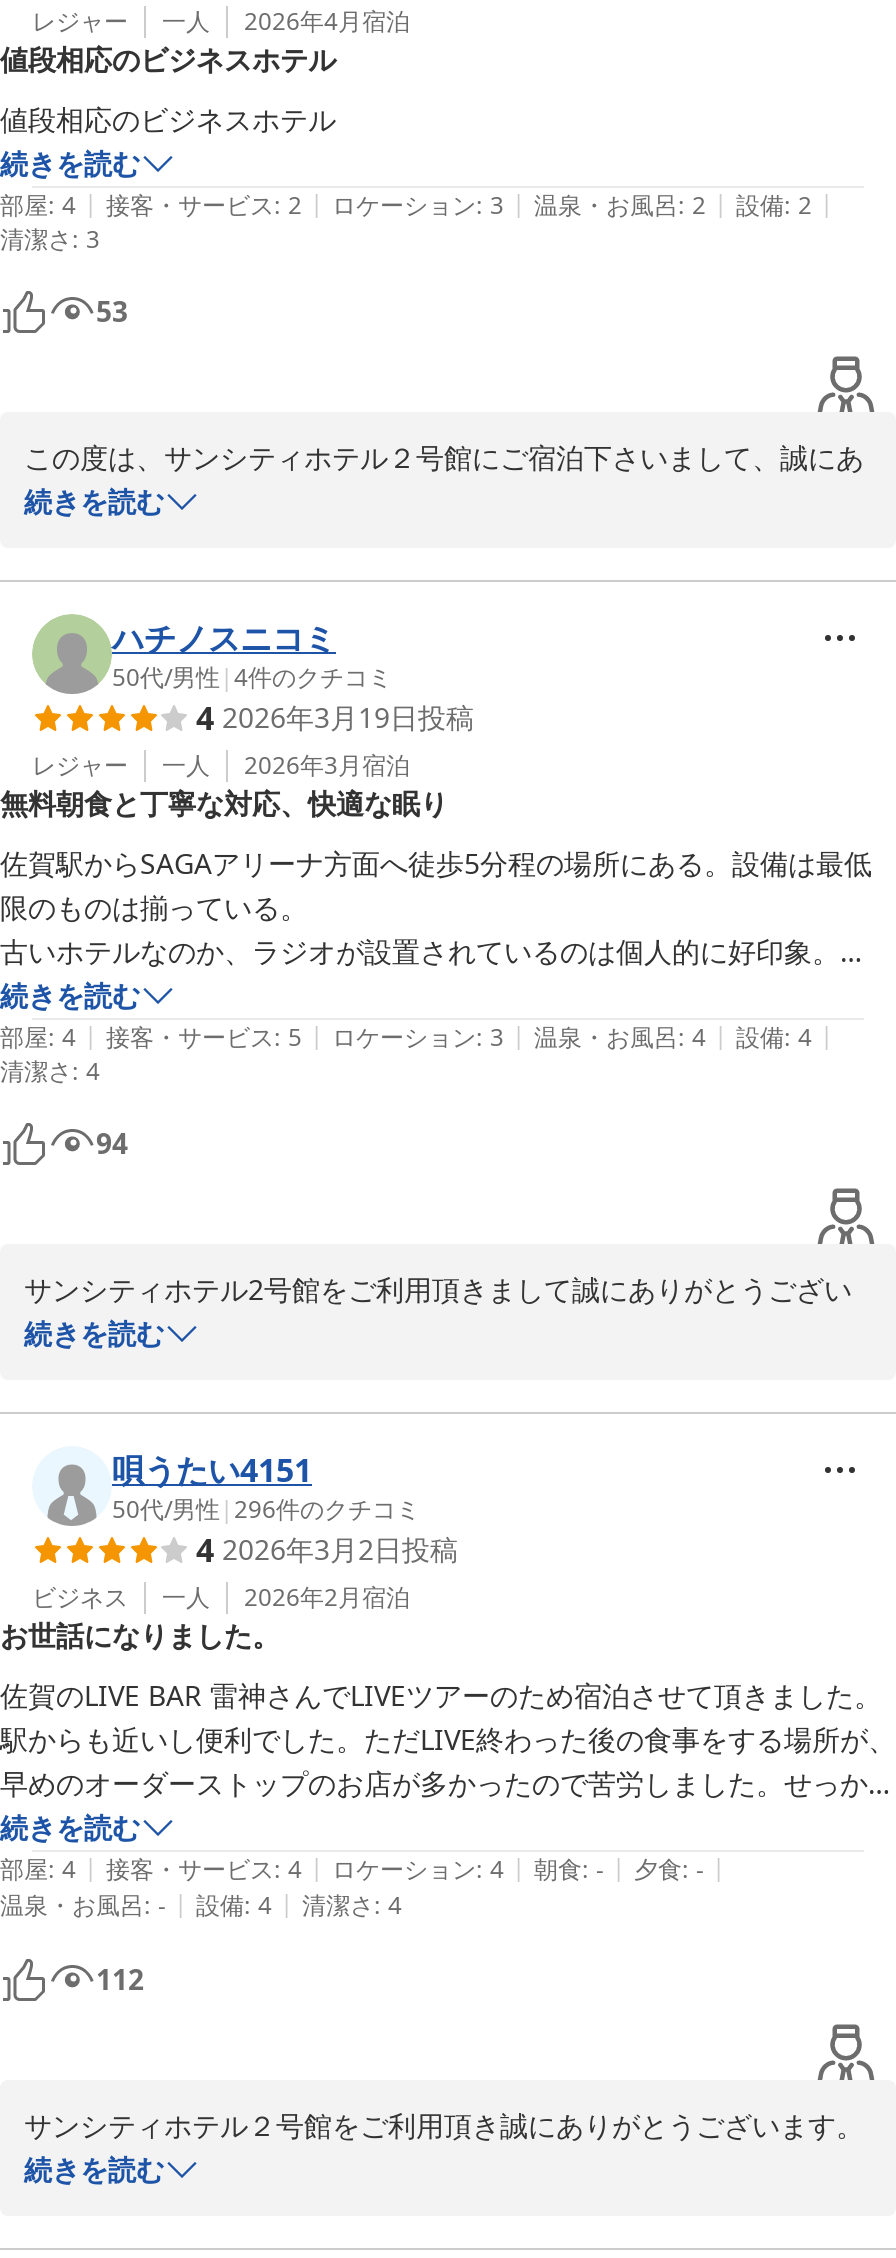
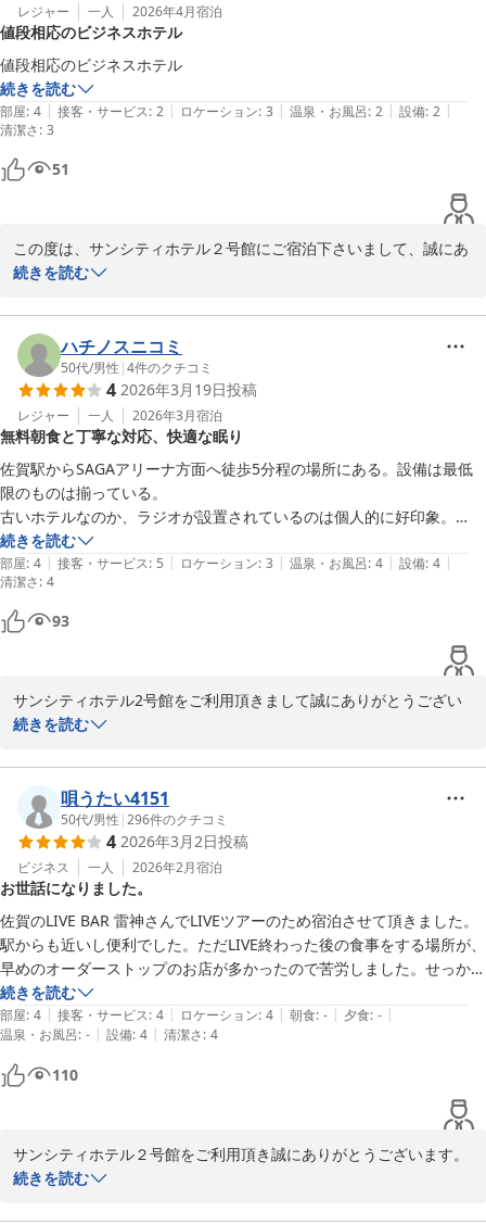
[96,292,128,330] 53 -> [52,159,69,179] 51
[96,1124,128,1162] 94 -> [52,610,69,631] 93
[96,1960,144,1998] 112 -> [52,1064,78,1085] 110

